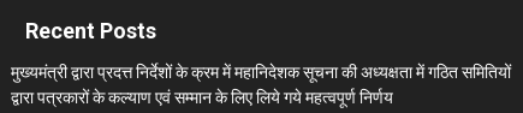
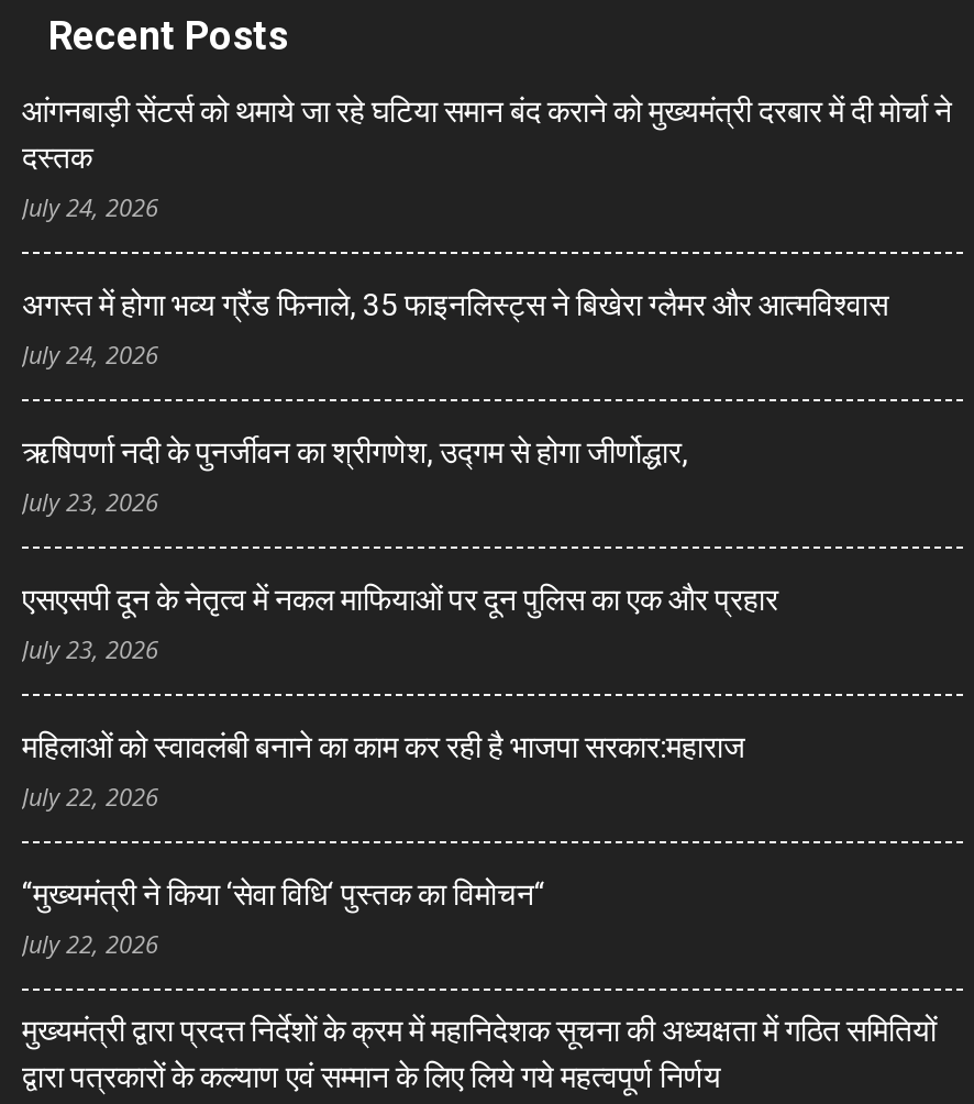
none -> [22,93,952,960] आंगनबाड़ी सेंटर्स को थमाये जा रहे घटिया समान बंद कराने को मुख्यमंत्री दरबार में दी मोर्चा ने | दस्तक | July 24, 2026 | अगस्त में होगा भव्य ग्रैंड फिनाले, 35 फाइनलिस्ट्स ने बिखेरा ग्लैमर और आत्मविश्वास | July 24, 2026 | ऋषिपर्णा नदी के पुनर्जीवन का श्रीगणेश, उद्गम से होगा जीर्णोद्धार, | July 23, 2026 | एसएसपी दून के नेतृत्व में नकल माफियाओं पर दून पुलिस का एक और प्रहार | July 23, 2026 | महिलाओं को स्वावलंबी बनाने का काम कर रही है भाजपा सरकार:महाराज | July 22, 2026 | ‘‘मुख्यमंत्री ने किया ‘सेवा विधि‘ पुस्तक का विमोचन‘‘ | July 22, 2026

